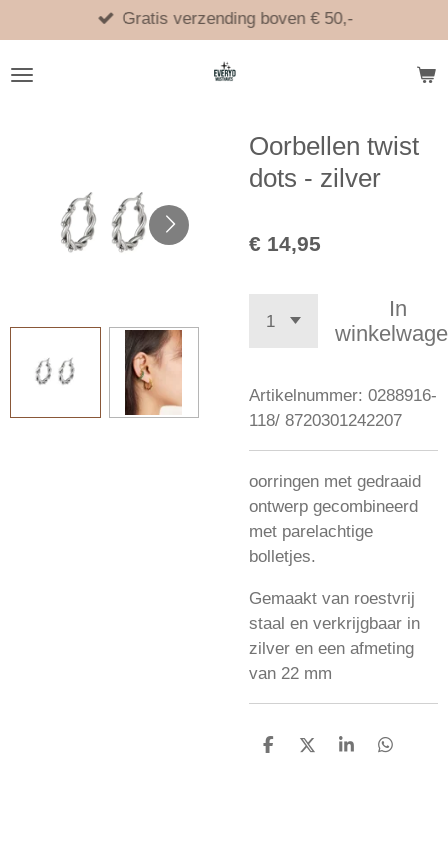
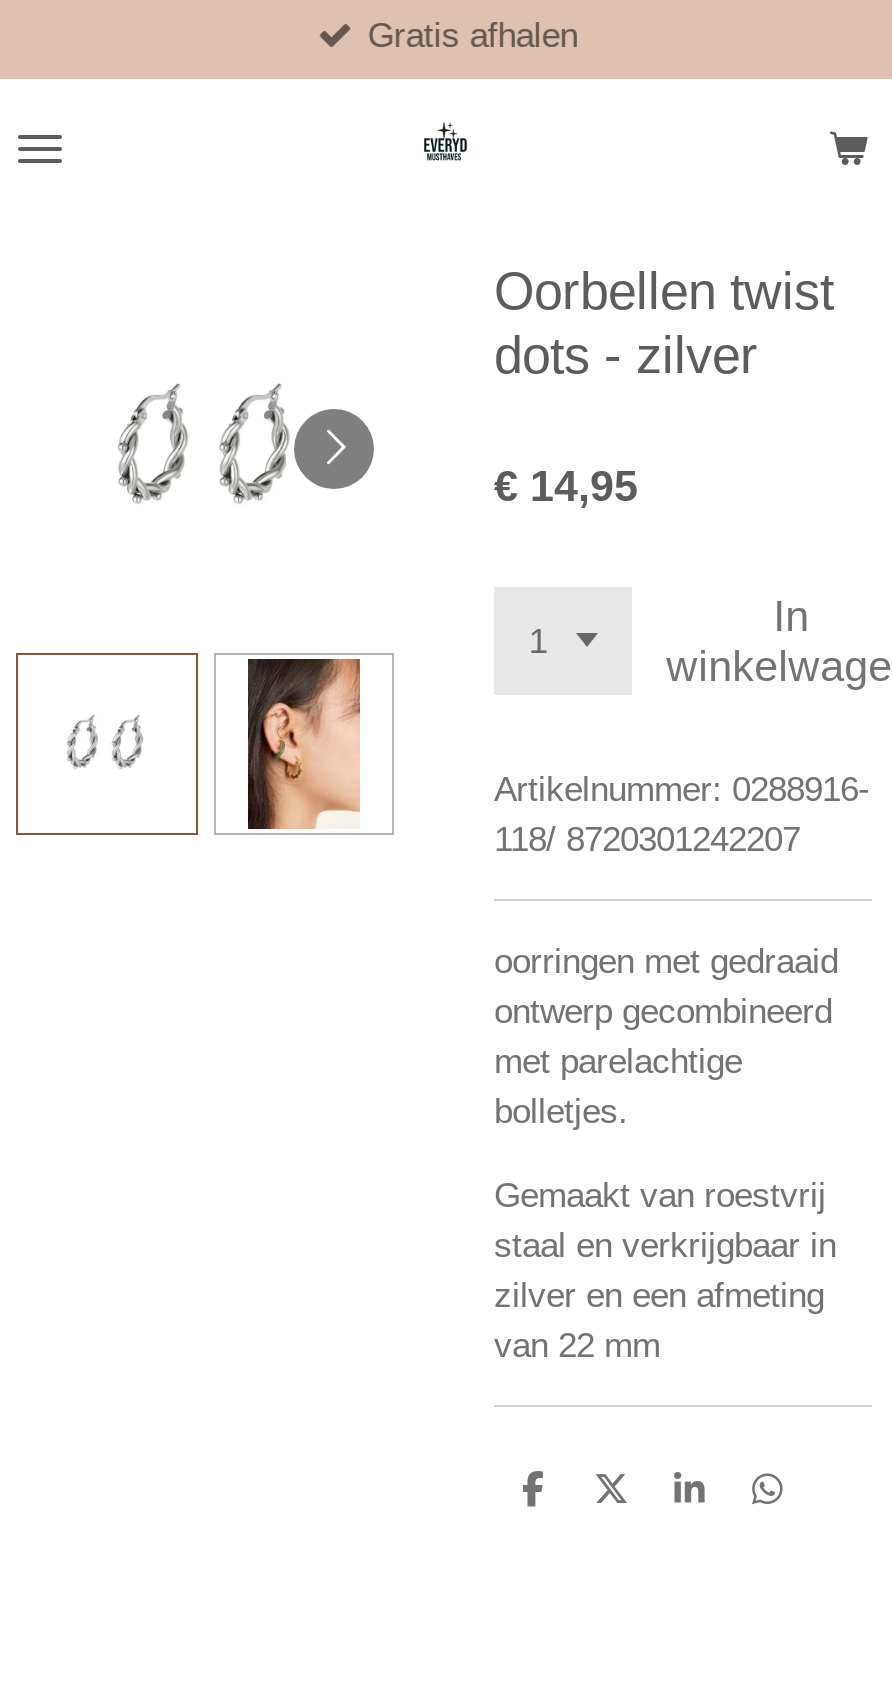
[123,8,354,28] Gratis verzending boven € 50,- -> [368,15,578,55] Gratis afhalen

